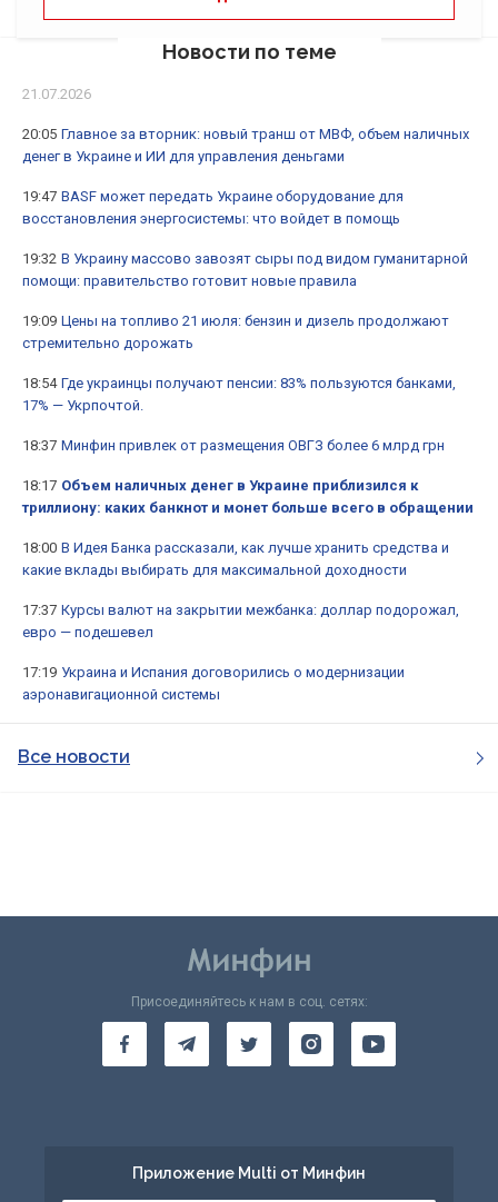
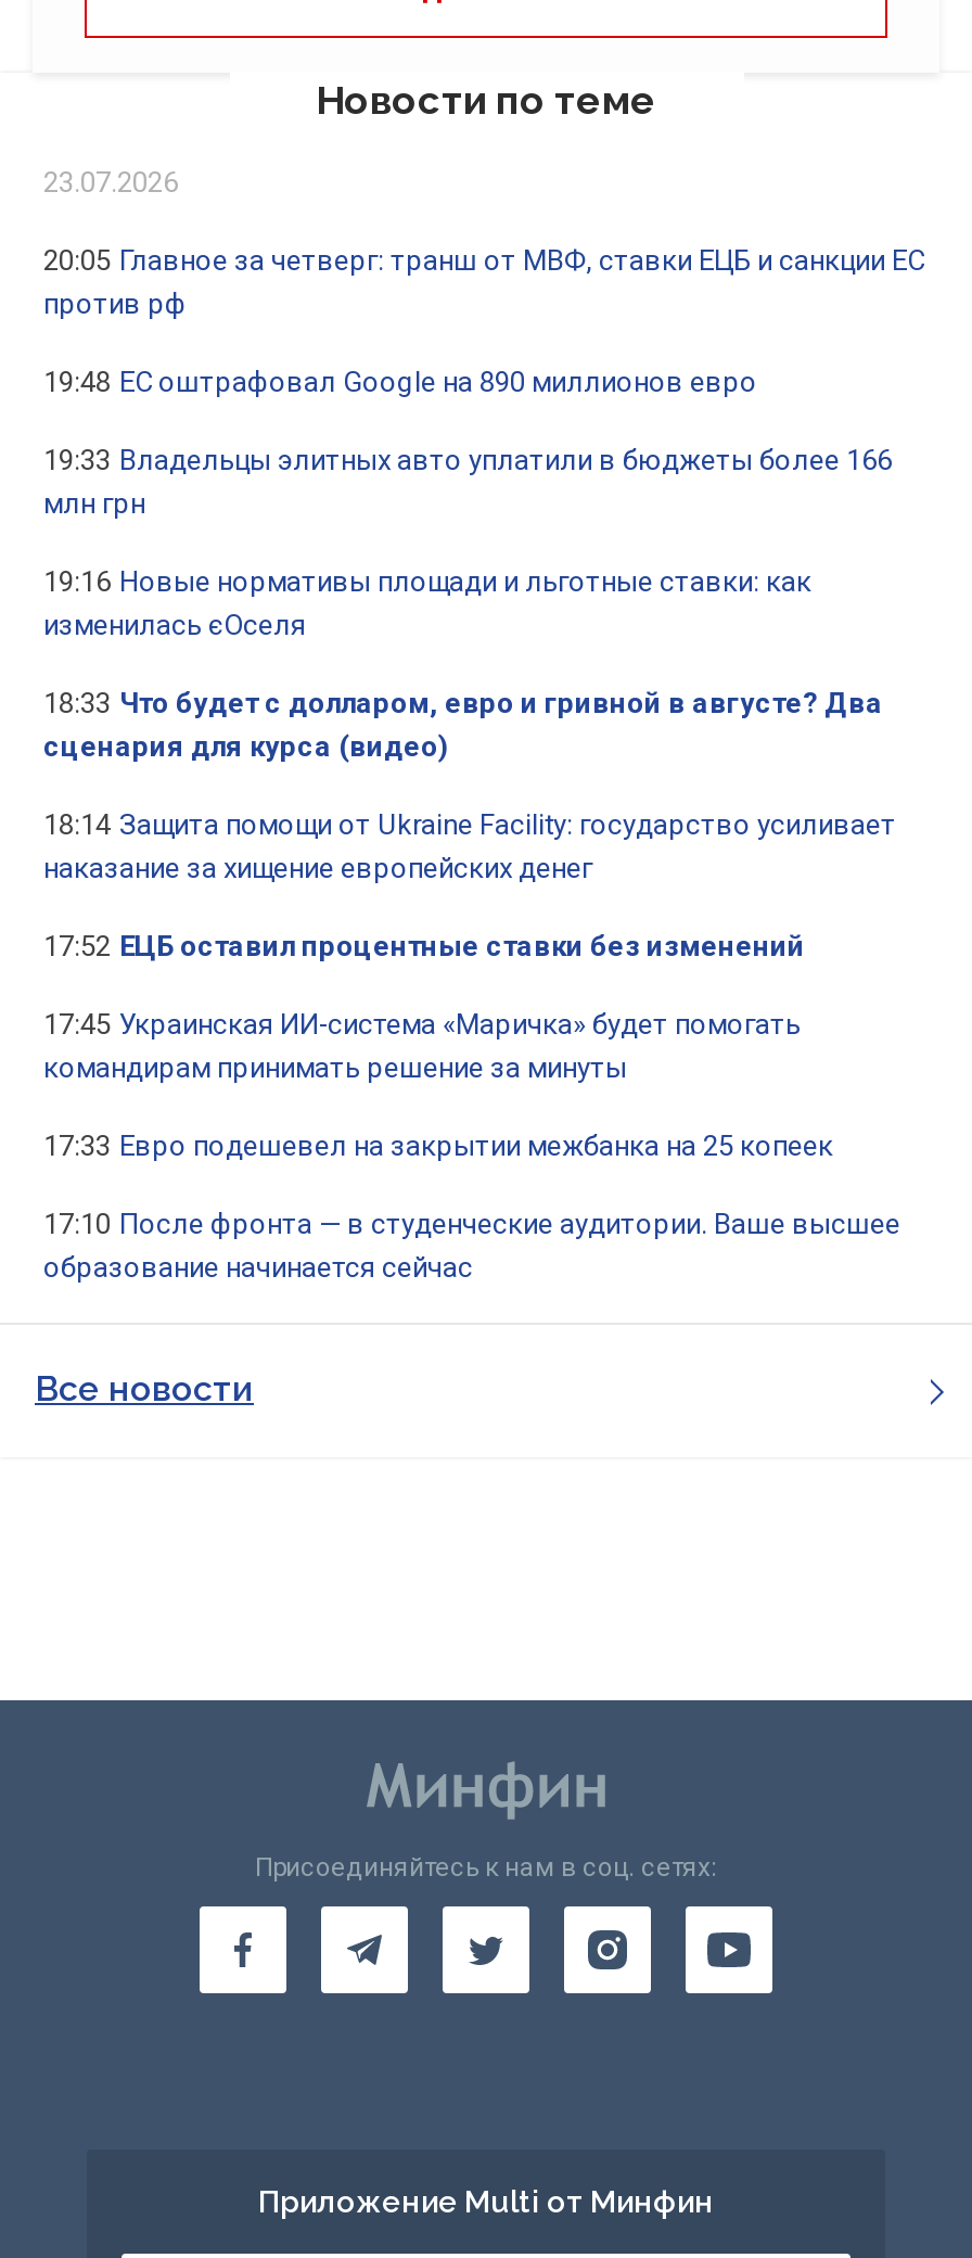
[22,86,91,103] 21.07.2026 -> [43,167,178,199] 23.07.2026
[22,126,469,165] 20:05 Главное за вторник: новый транш от МВФ, объем наличных | денег в Украине и ИИ для управления деньгами -> [43,245,924,321] 20:05 Главное за четверг: транш от МВФ, ставки ЕЦБ и санкции ЕС | против рф
[22,188,404,227] 19:47 BASF может передать Украине оборудование для | восстановления энергосистемы: что войдет в помощь -> [43,367,757,399] 19:48 ЕС оштрафовал Google на 890 миллионов евро
[22,251,468,290] 19:32 В Украину массово завозят сыры под видом гуманитарной | помощи: правительство готовит новые правила -> [43,445,892,521] 19:33 Владельцы элитных авто уплатили в бюджеты более 166 | млн грн
[22,313,449,352] 19:09 Цены на топливо 21 июля: бензин и дизель продолжают | стремительно дорожать -> [43,566,811,642] 19:16 Новые нормативы площади и льготные ставки: как | изменилась єОселя
[22,375,456,414] 18:54 Где украинцы получают пенсии: 83% пользуются банками, | 17% — Укрпочтой. -> [43,688,883,764] 18:33 Что будет с долларом, евро и гривной в августе? Два | сценария для курса (видео)
[22,437,445,454] 18:37 Минфин привлек от размещения ОВГЗ более 6 млрд грн -> [43,809,896,885] 18:14 Защита помощи от Ukraine Facility: государство усиливает | наказание за хищение европейских денег
[22,477,474,516] 18:17 Объем наличных денег в Украине приблизился к | триллиону: каких банкнот и монет больше всего в обращении -> [43,931,805,963] 17:52 ЕЦБ оставил процентные ставки без изменений
[22,540,449,579] 18:00 В Идея Банка рассказали, как лучше хранить средства и | какие вклады выбирать для максимальной доходности -> [43,1009,801,1085] 17:45 Украинская ИИ-система «Маричка» будет помогать | командирам принимать решение за минуты
[22,602,459,641] 17:37 Курсы валют на закрытии межбанка: доллар подорожал, | евро — подешевел -> [43,1130,833,1163] 17:33 Евро подешевел на закрытии межбанка на 25 копеек
[22,664,405,703] 17:19 Украина и Испания договорились о модернизации | аэронавигационной системы -> [43,1209,900,1284] 17:10 После фронта — в студенческие аудитории. Ваше высшее | образование начинается сейчас

